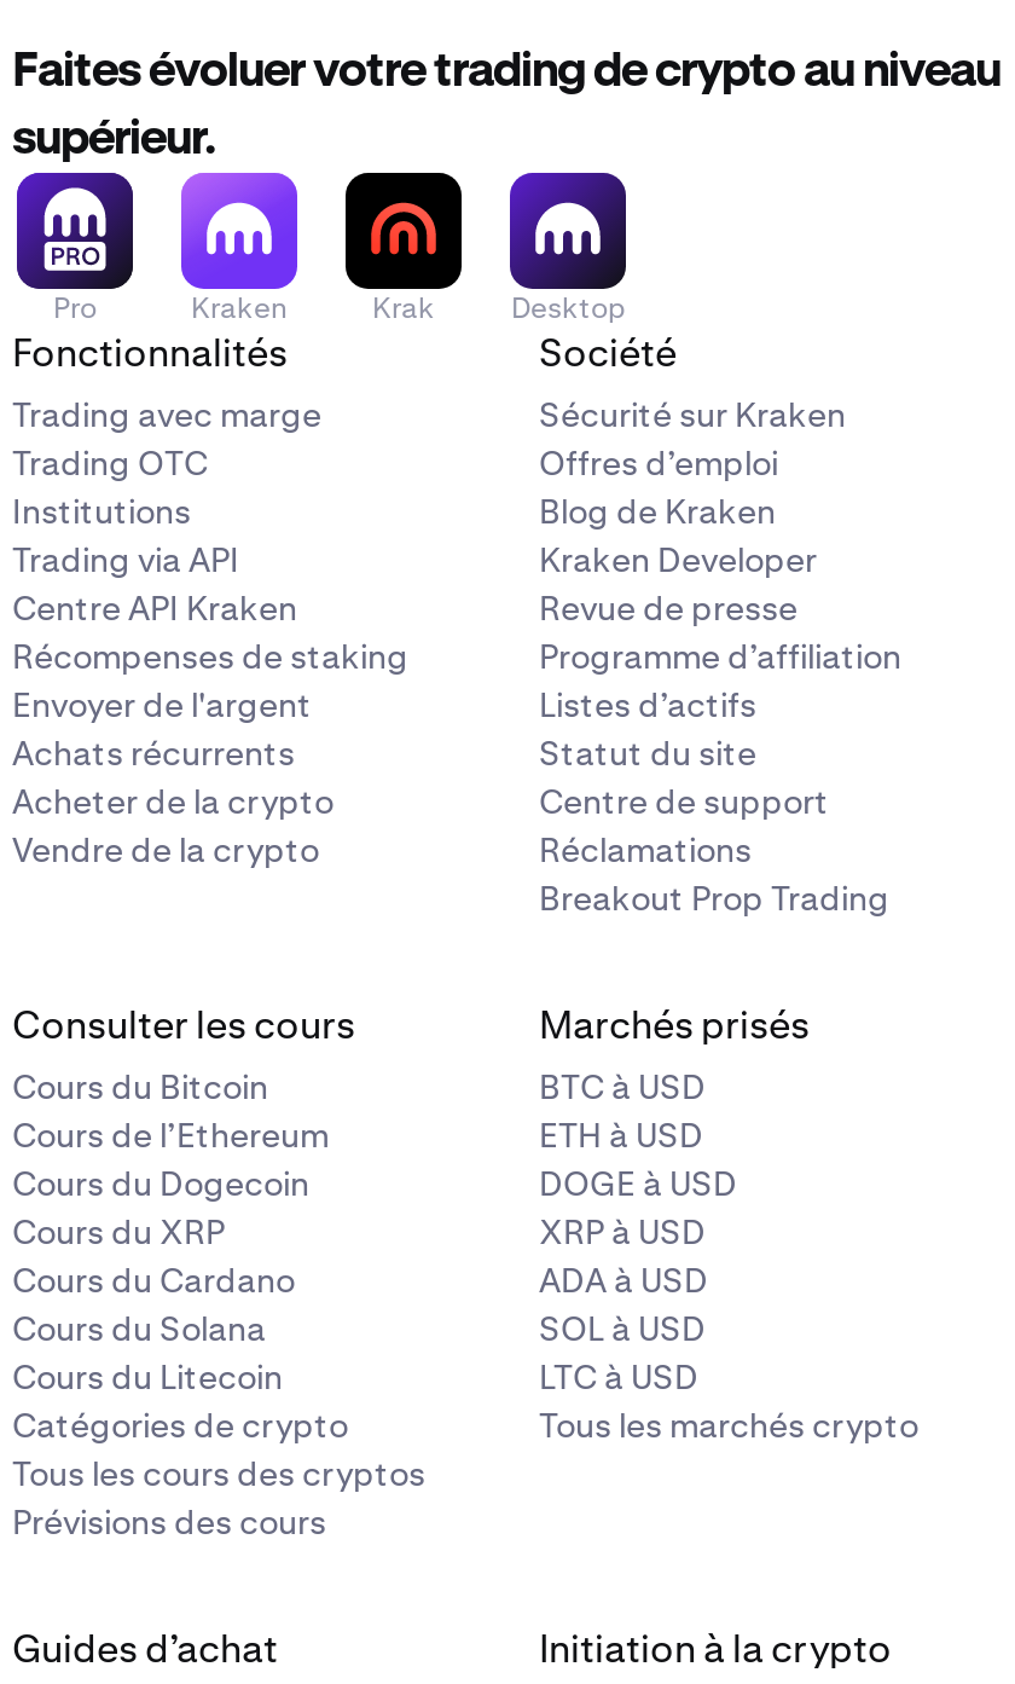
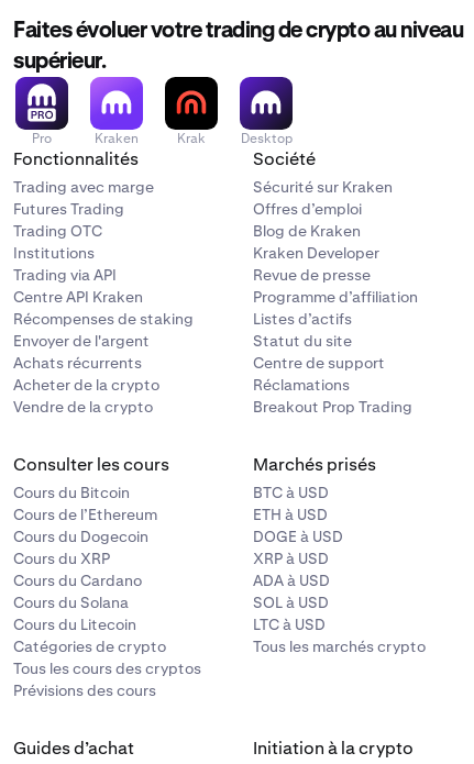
moved [12,441,408,872] -> [13,221,194,417]: Trading OTC | Institutions | Trading via API | ... | Acheter de la crypto | Vendre de la crypto
none -> [13,199,124,219] Futures Trading

